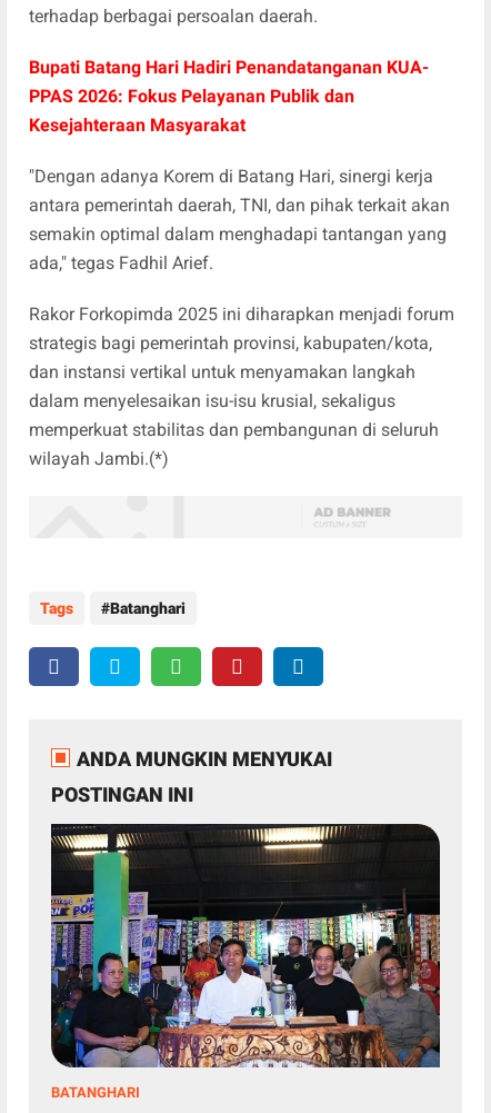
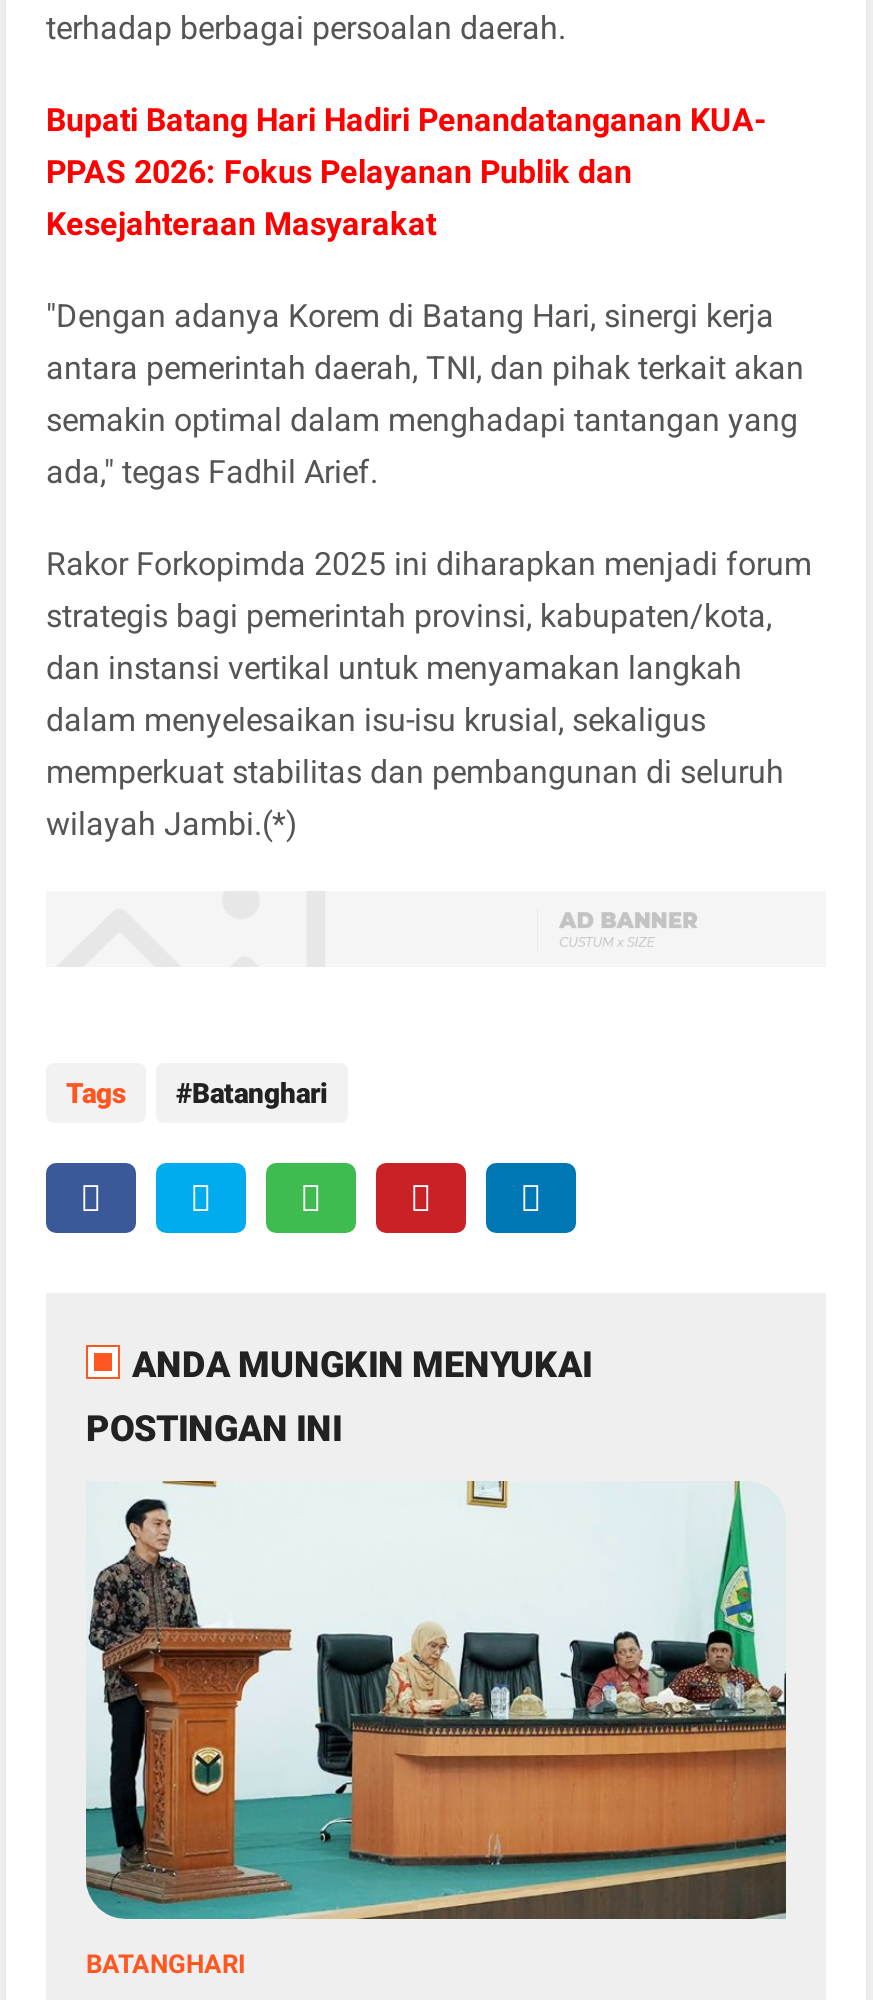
[50,823,441,1069] [image] -> [84,1479,788,1921] [image]

